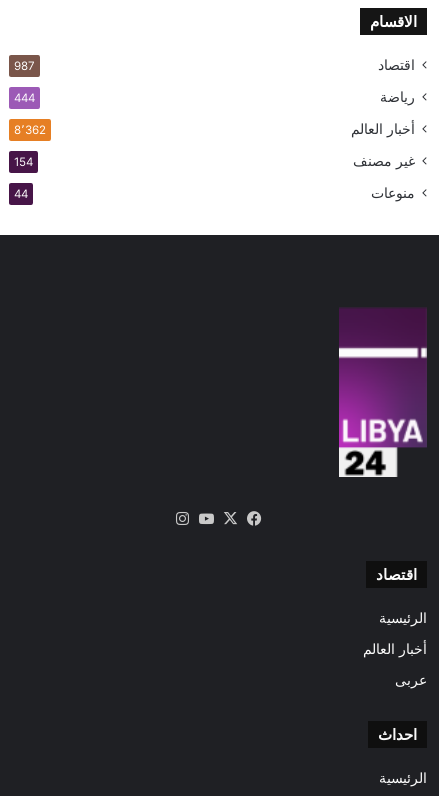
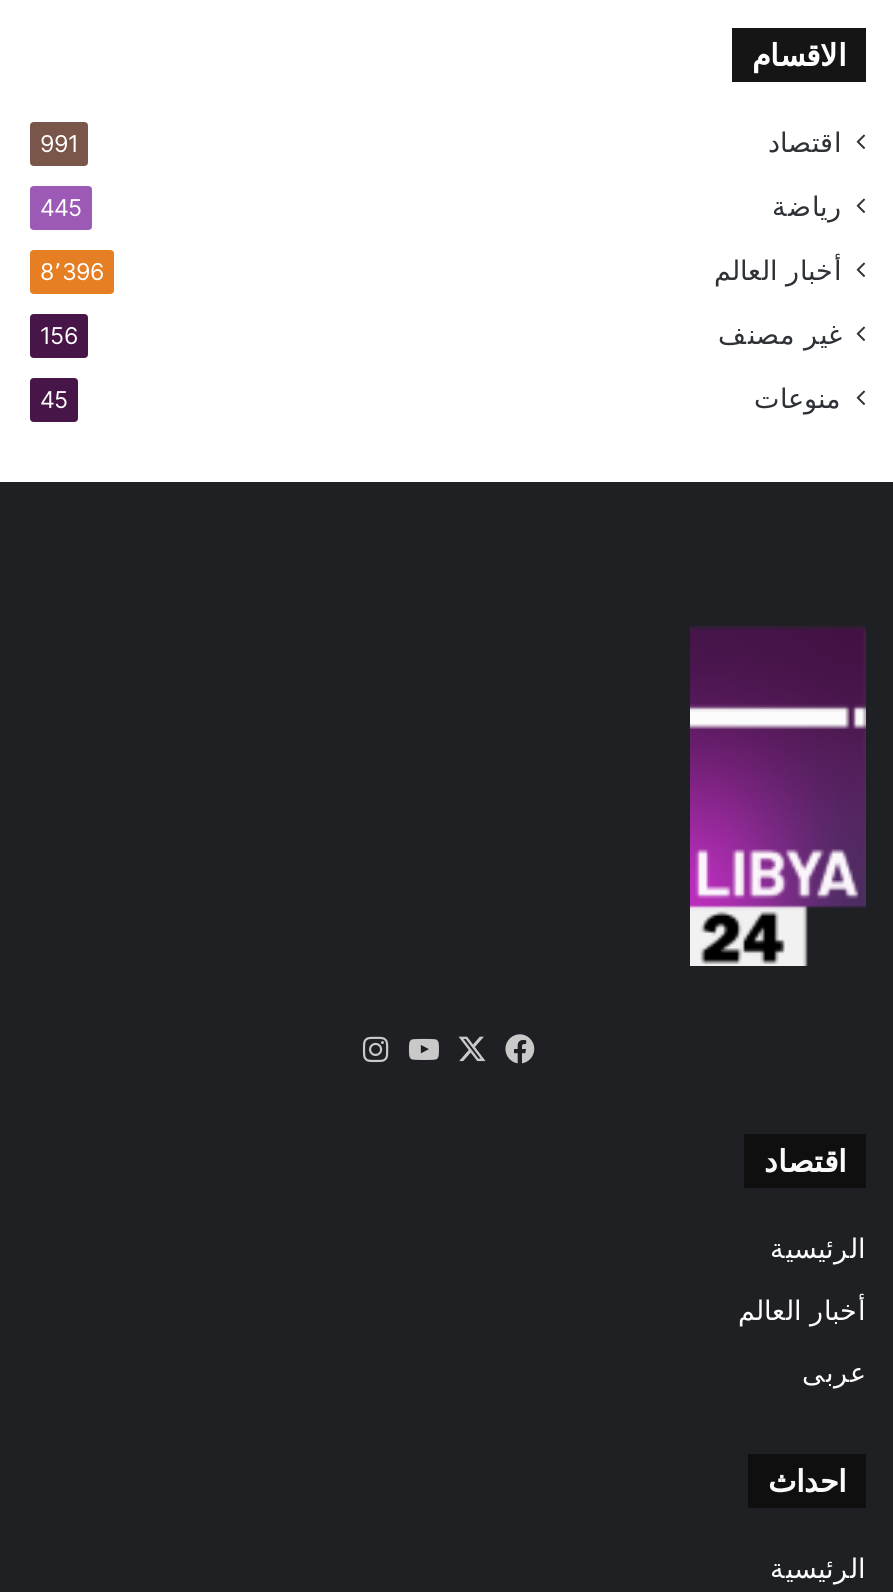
[14,59,35,73] 987 -> [40,130,78,158] 991
[14,91,35,105] 444 -> [40,194,82,222] 445
[14,123,46,137] 8٬362 -> [40,258,104,286] 8٬396
[14,155,33,169] 154 -> [40,322,78,350] 156
[14,187,28,201] 44 -> [40,386,68,414] 45

